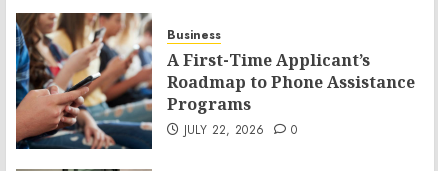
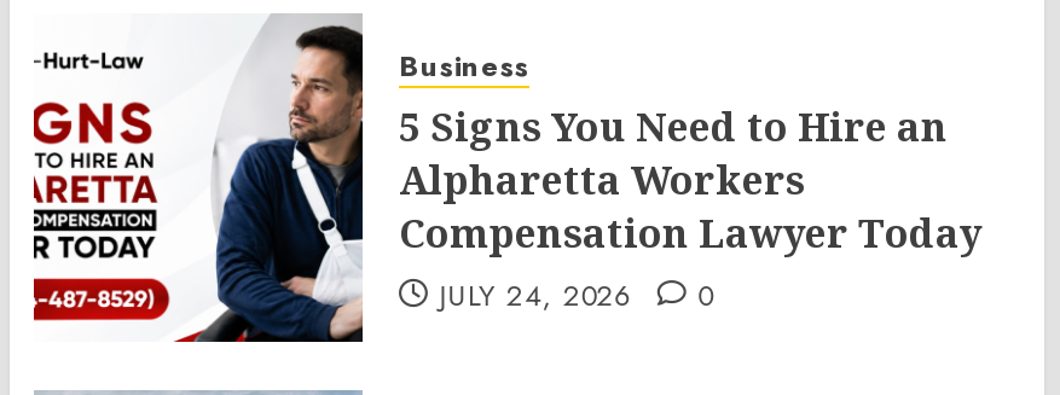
[15,12,415,150] [image] | A First-Time Applicant’s | Roadmap to Phone Assistance | Programs | JULY 22, 2026 -> [31,13,981,344] [image] | 5 Signs You Need to Hire an | Alpharetta Workers | Compensation Lawyer Today | JULY 24, 2026

